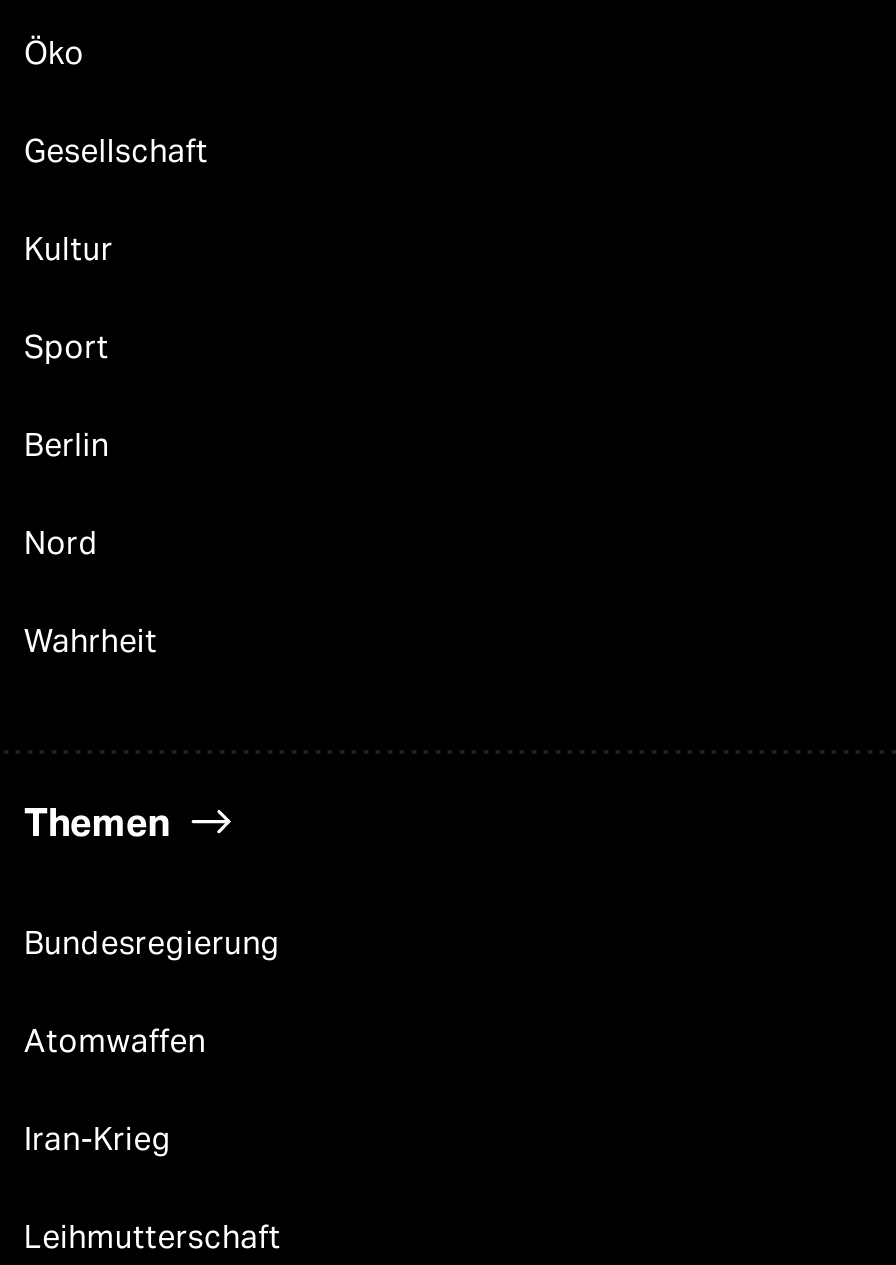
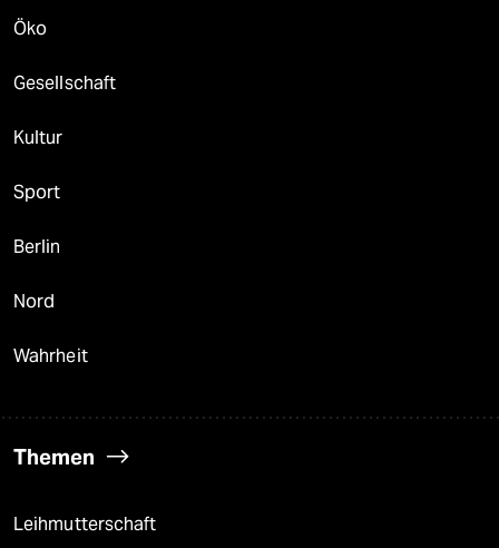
[24,924,281,1158] Bundesregierung | Atomwaffen | Iran-Krieg -> none

